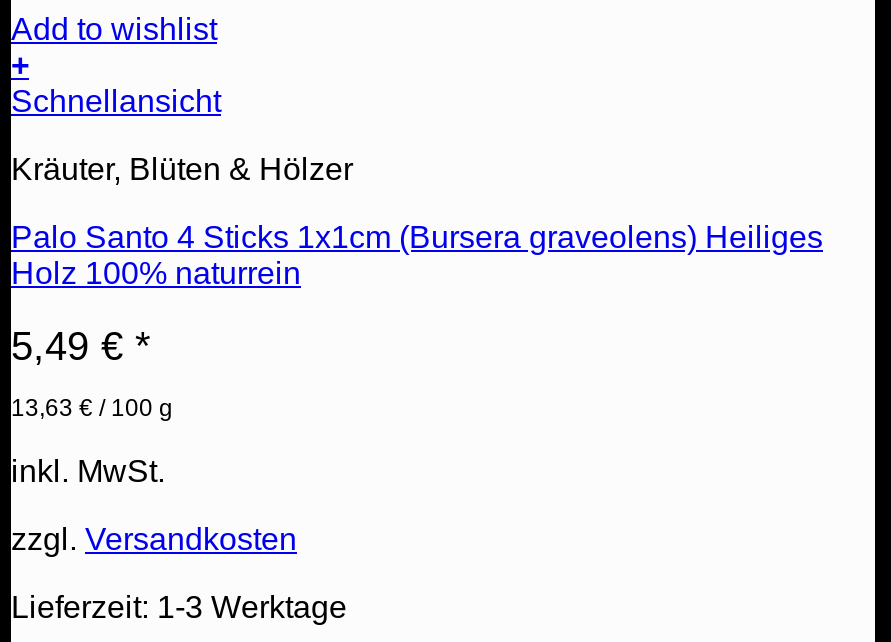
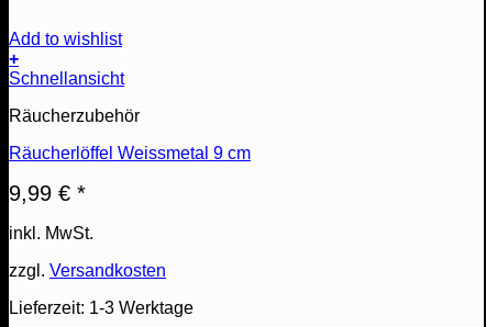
[11,153,823,423] Kräuter, Blüten & Hölzer | Palo Santo 4 Sticks 1x1cm (Bursera graveolens) Heiliges | Holz 100% naturrein | 5,49 €* | 13,63 €/ 100 g -> [9,107,251,206] Räucherzubehör | Räucherlöffel Weissmetal 9 cm | 9,99 €*

